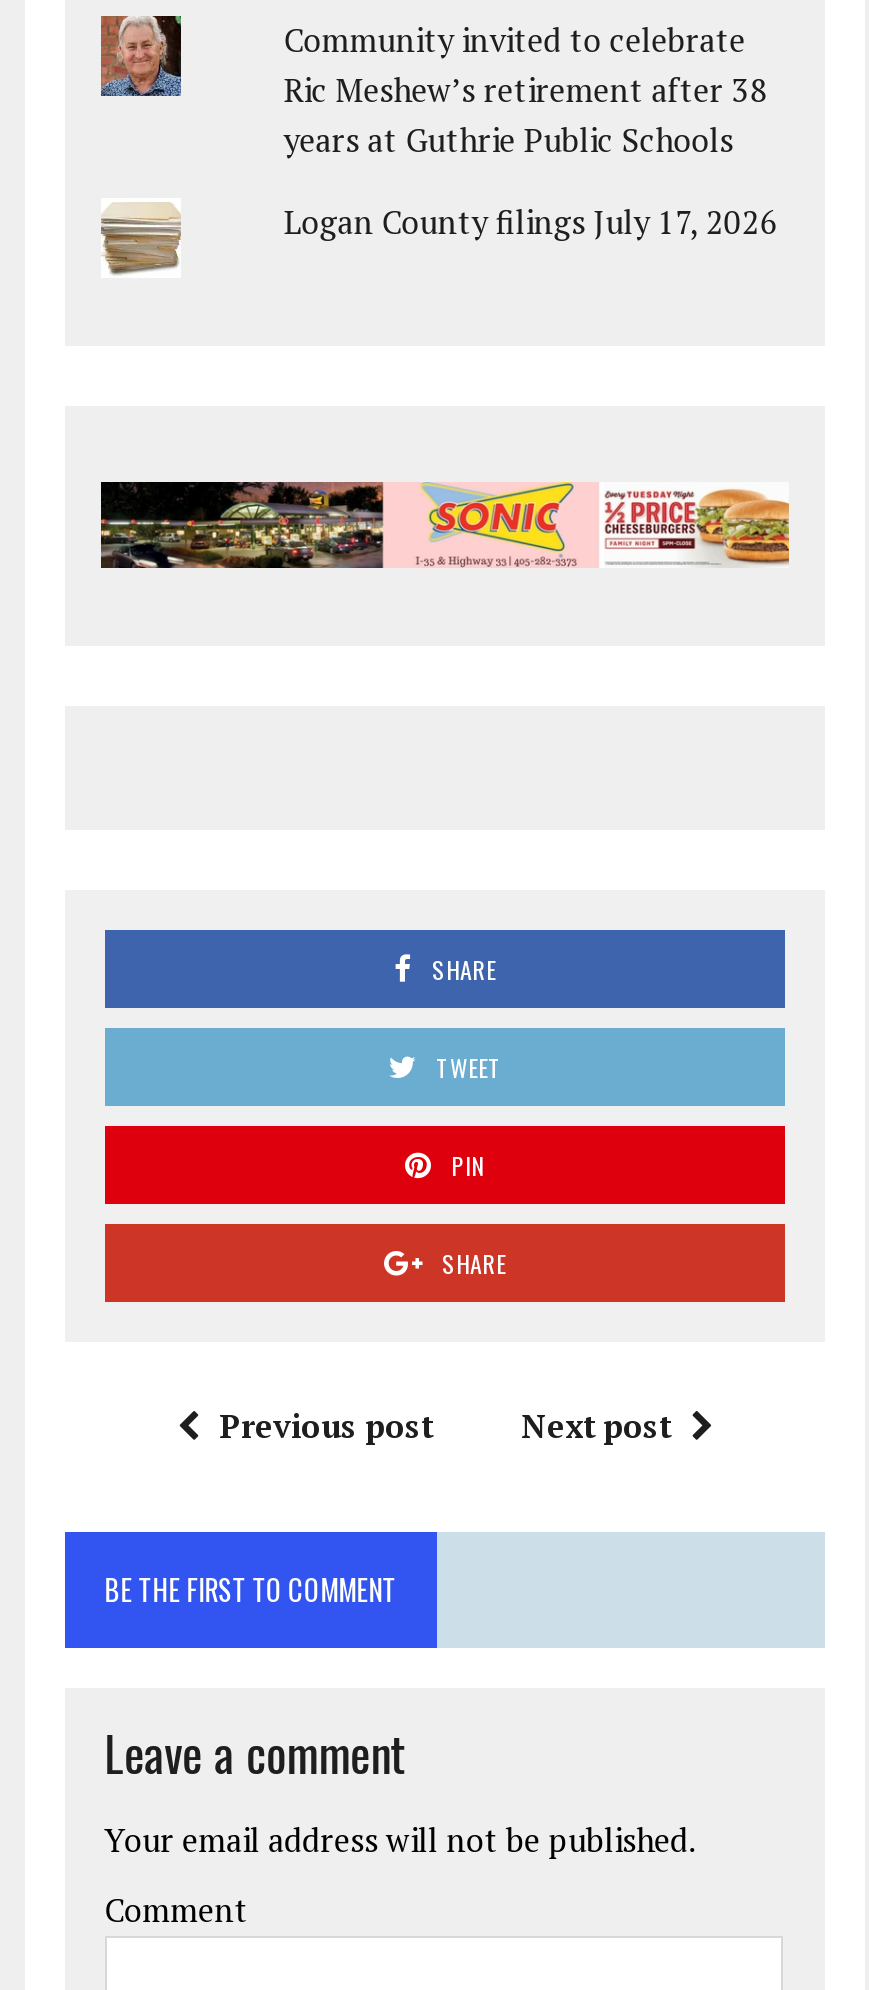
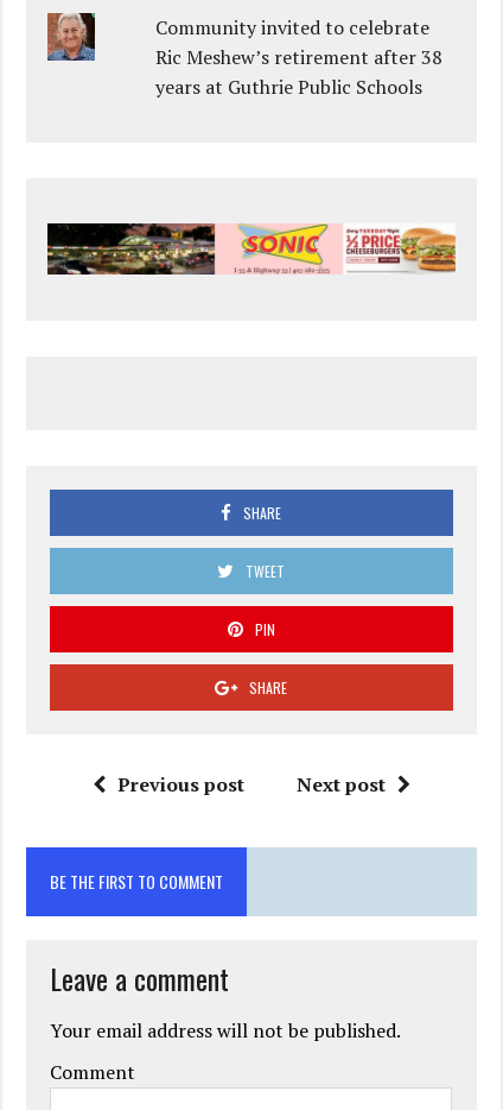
[99,204,183,276] [image] -> none
[284,201,778,245] Logan County filings July 17, 2026 -> none

